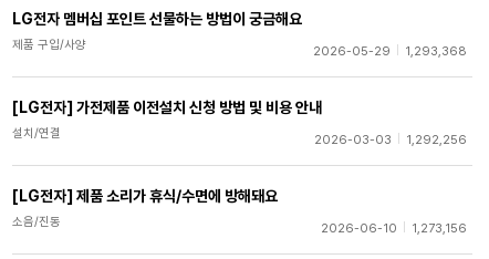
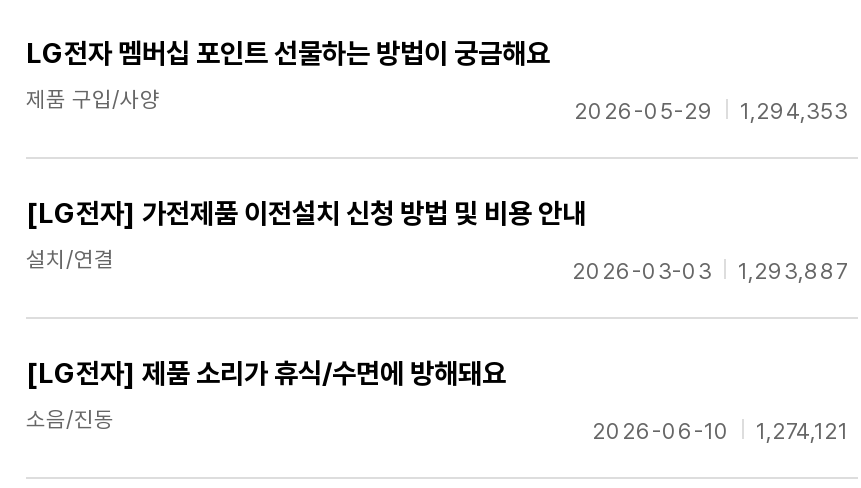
[313,44,467,59] 2026-05-29 1,293,368 -> [574,99,848,125] 2026-05-29 1,294,353
[314,133,467,147] 2026-03-03 1,292,256 -> [572,259,848,285] 2026-03-03 1,293,887
[321,221,467,236] 2026-06-10 1,273,156 -> [592,419,848,445] 2026-06-10 1,274,121

